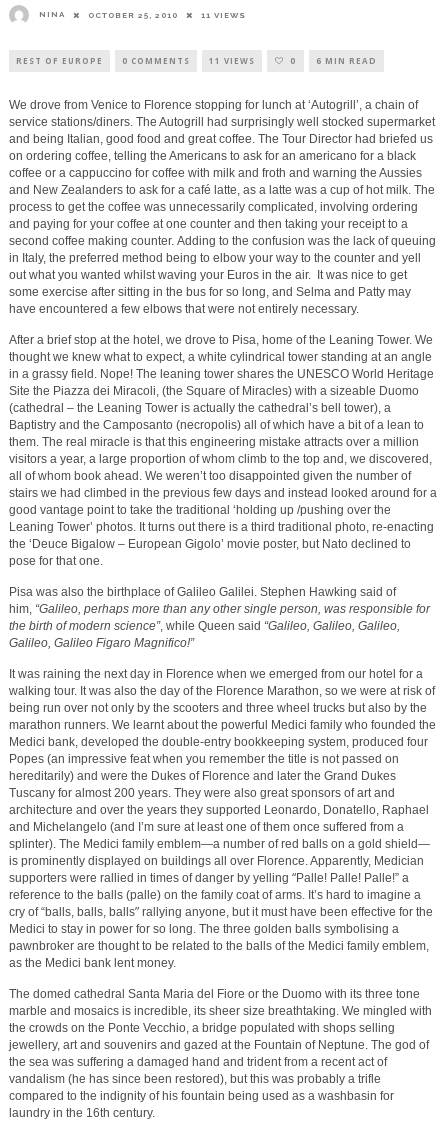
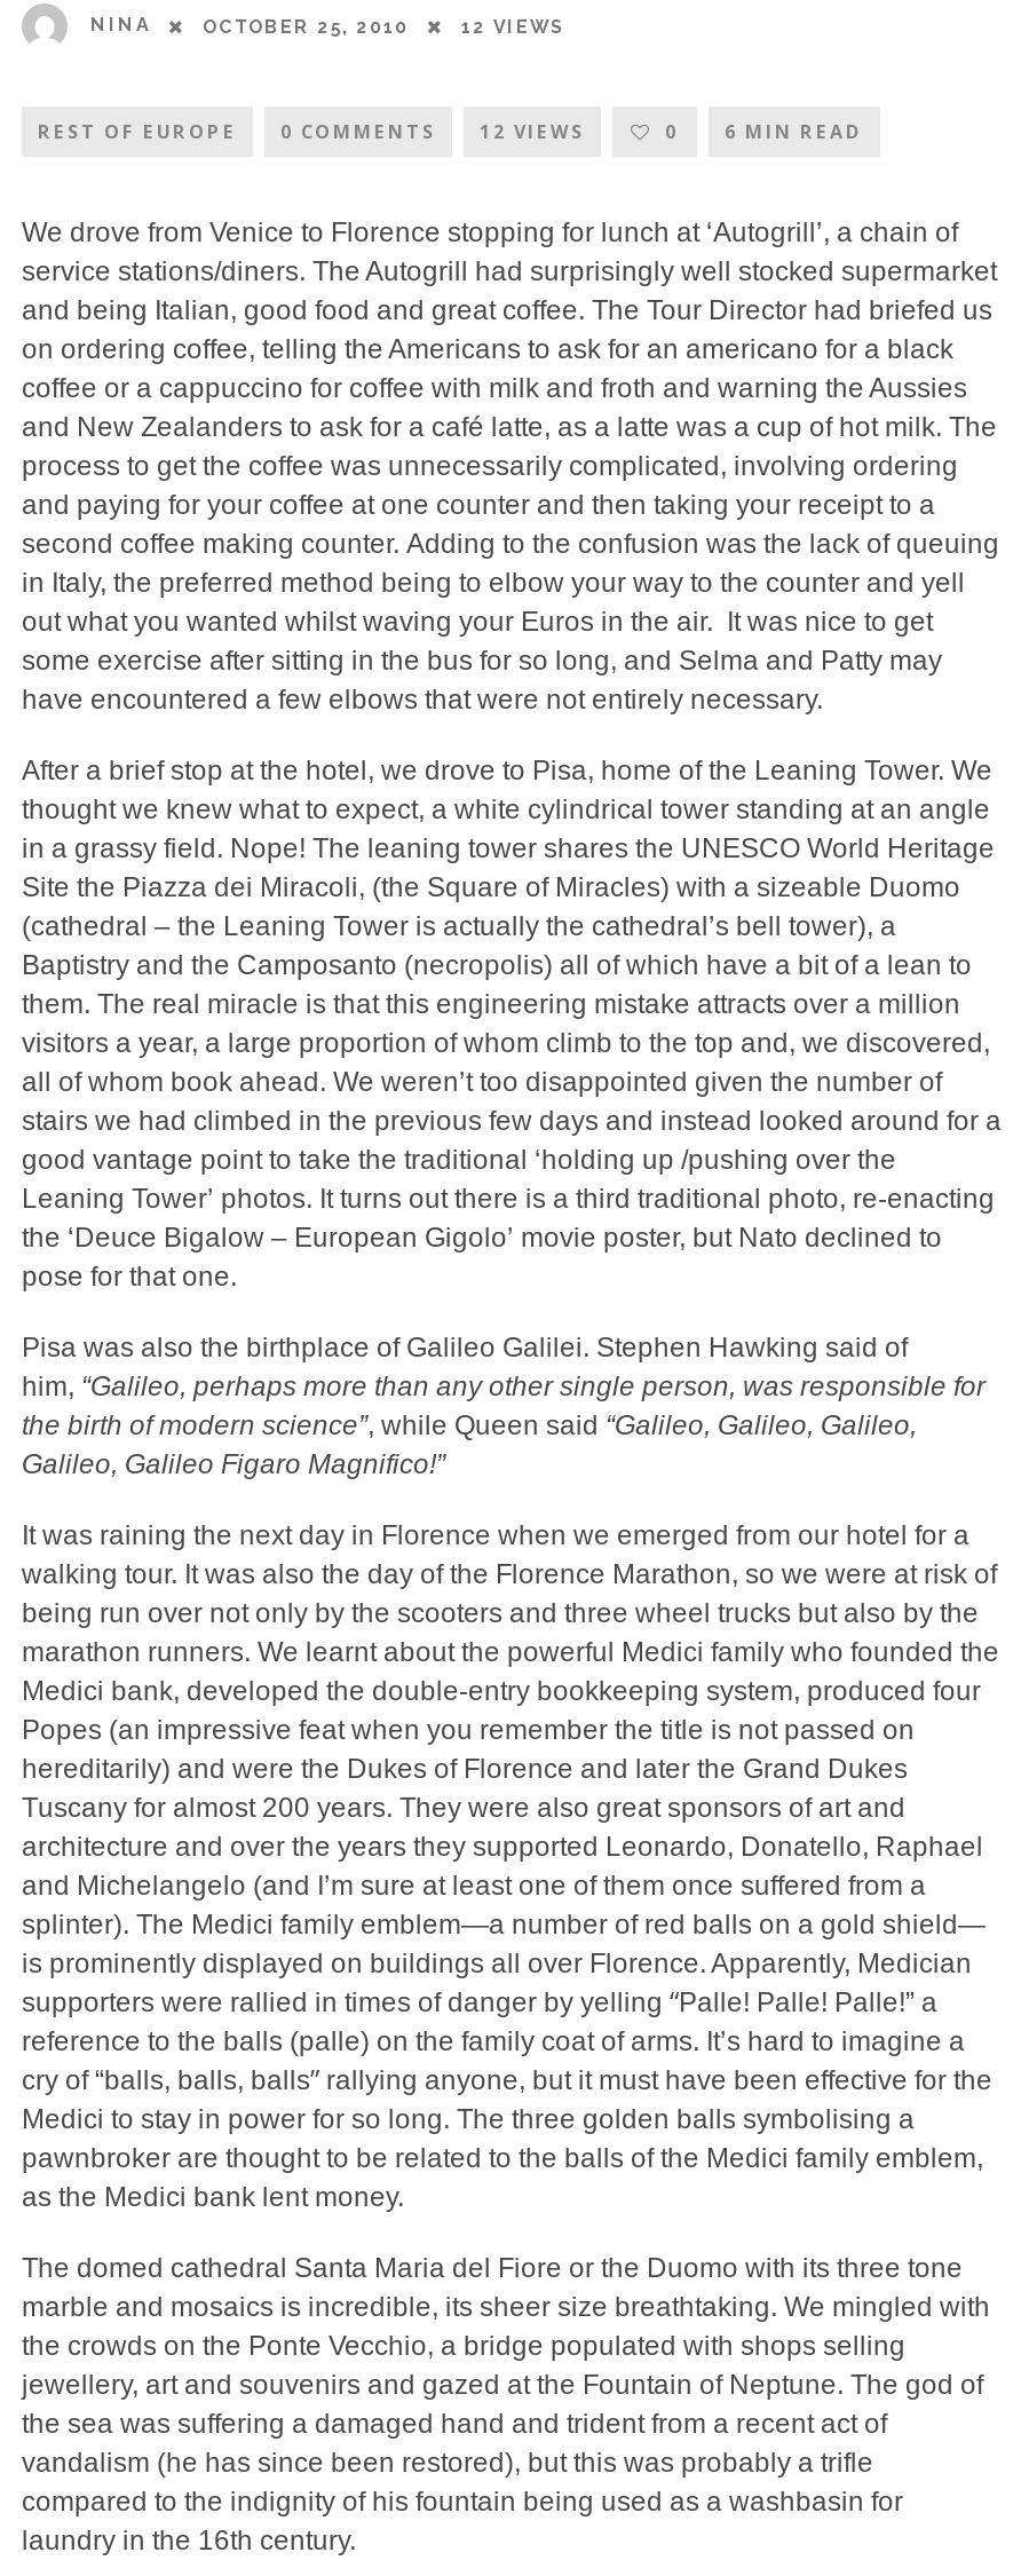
[201,10,246,20] 11 VIEWS -> [461,15,567,38] 12 VIEWS
[16,55,255,66] REST OF EUROPE 0 COMMENTS 11 VIEWS -> [38,118,585,143] REST OF EUROPE 0 COMMENTS 12 VIEWS

